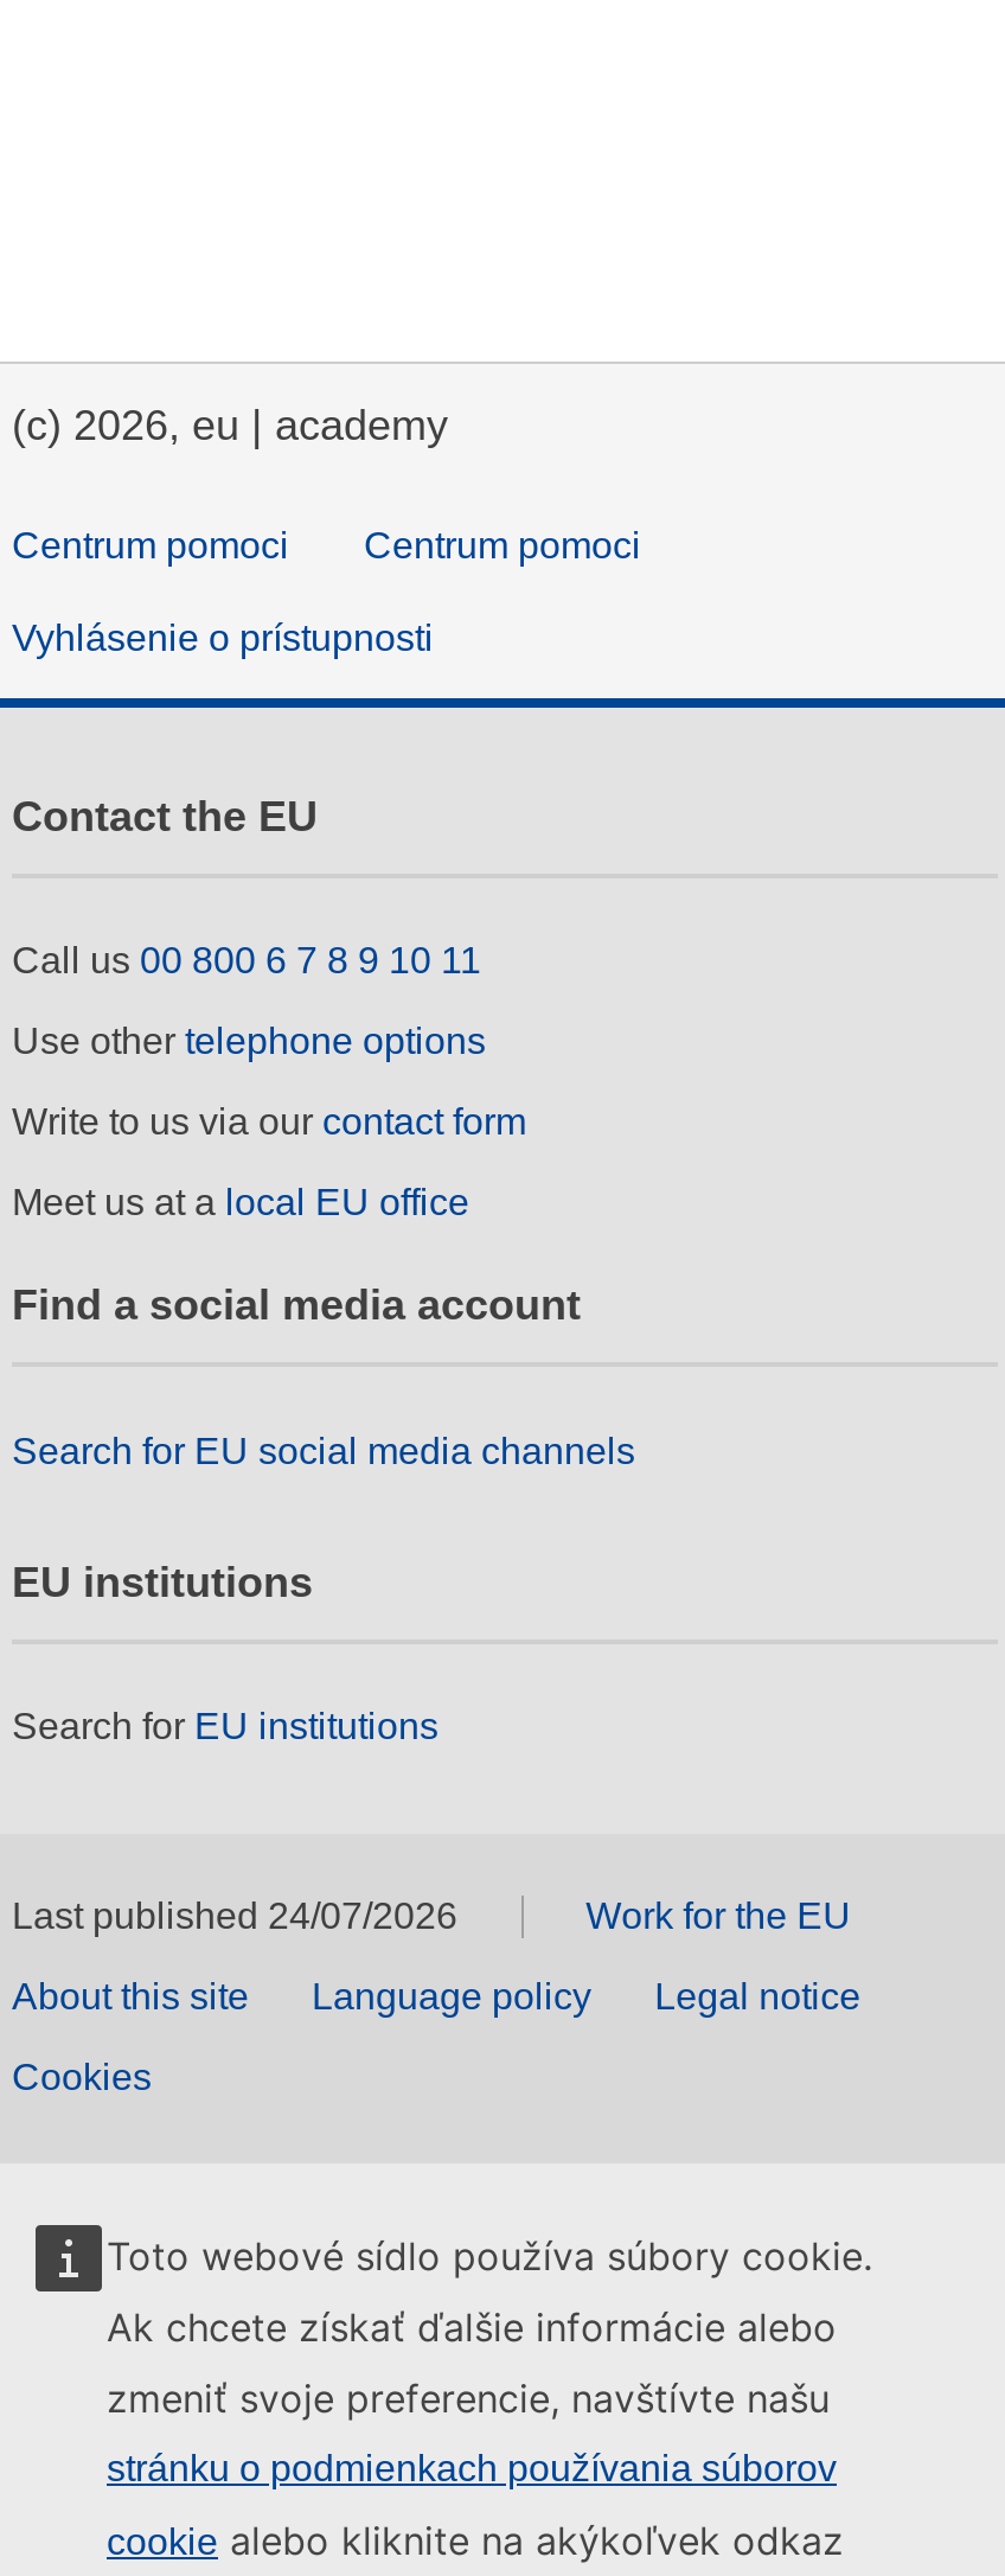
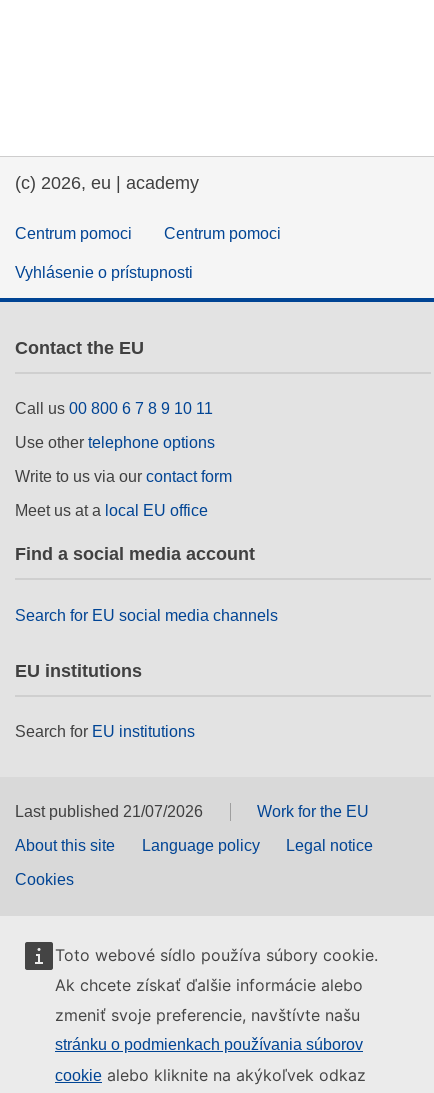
[12,1897,457,1937] Last published 24/07/2026 -> [15,803,203,820] Last published 21/07/2026

